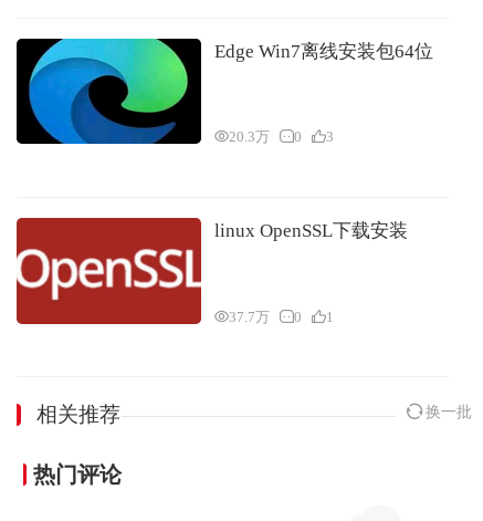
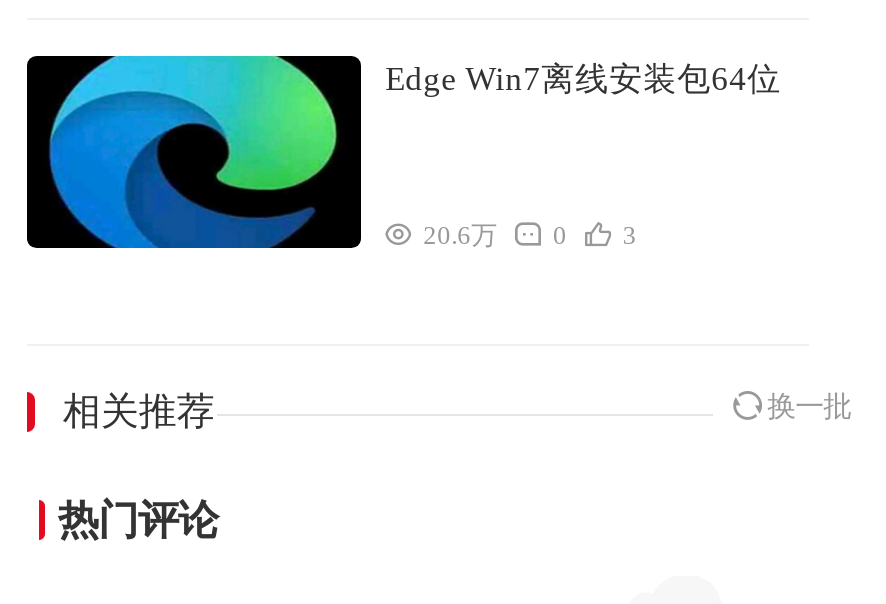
[229,130,270,144] 20.3万 -> [423,222,497,248] 20.6万
[15,217,408,325] [image] | linux OpenSSL下载安装 -> none
[229,309,334,324] 37.7万 | 0 | 1 -> none

